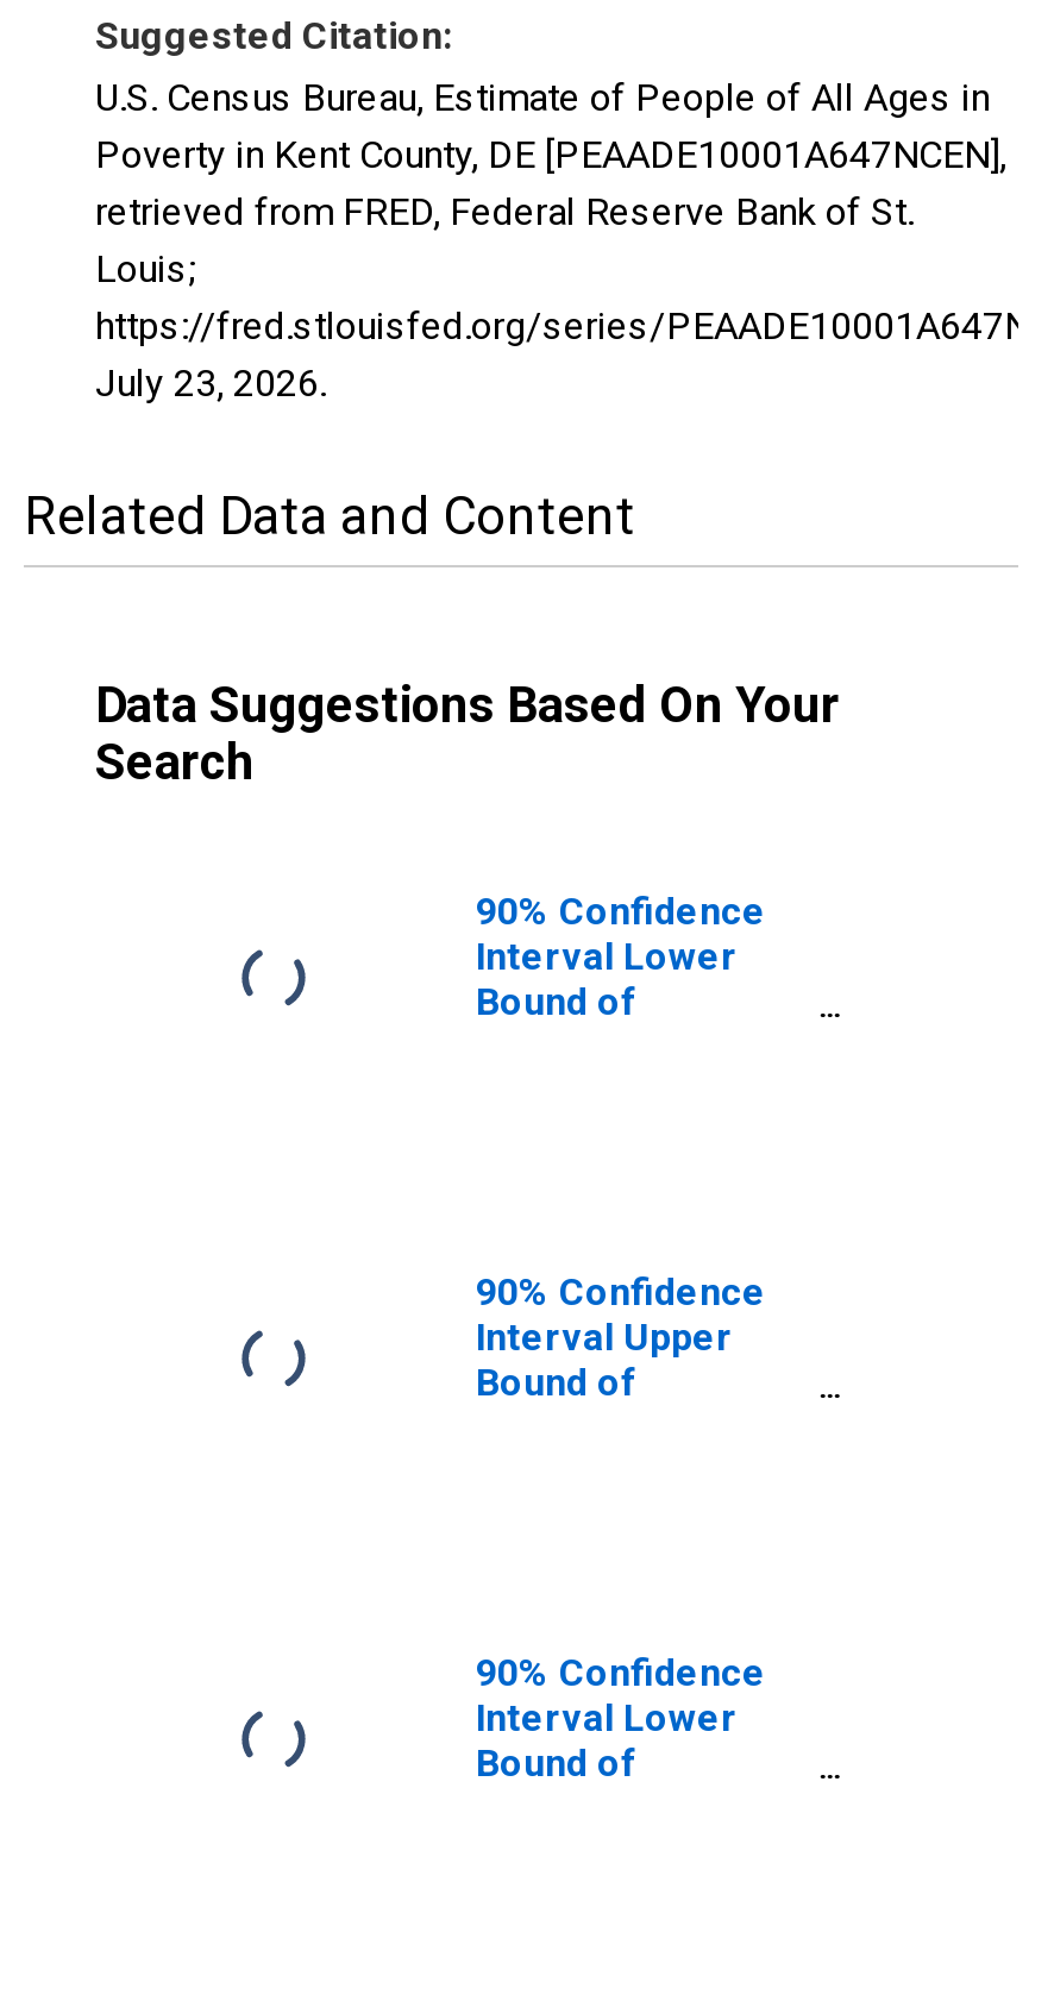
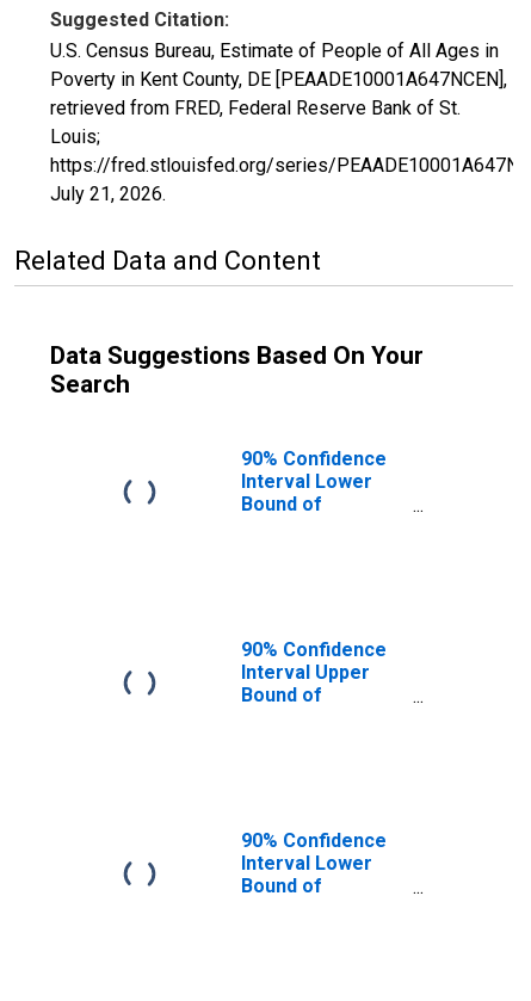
[95,360,326,406] July 23, 2026. -> [50,183,166,205] July 21, 2026.

